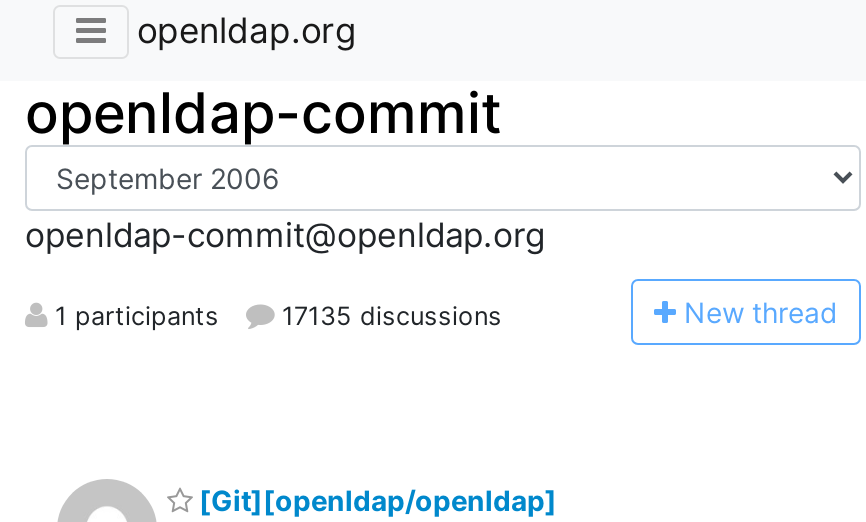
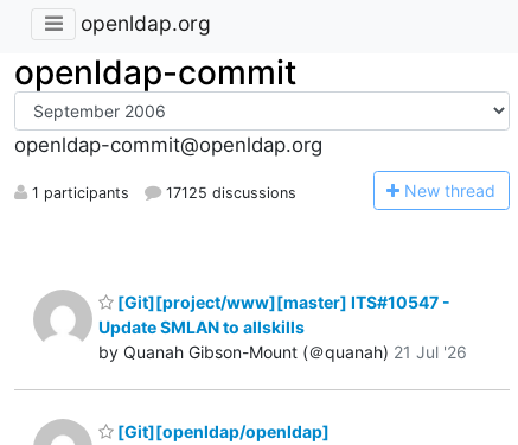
[47,300,502,330] 1 participants 17135 discussions -> [27,183,297,201] 1 participants 17125 discussions
none -> [98,291,467,361] [Git][project/www][master] ITS#10547 - | Update SMLAN to allskills | by Quanah Gibson-Mount (＠quanah) 21 Jul '26

